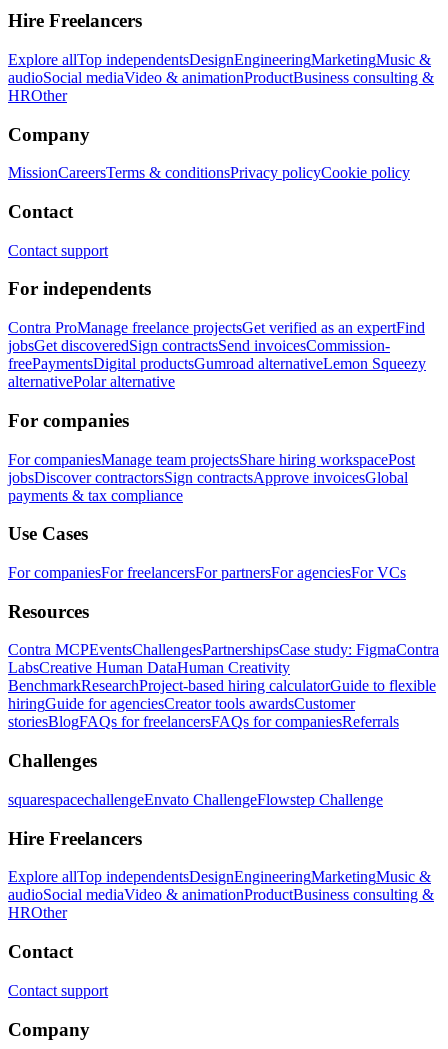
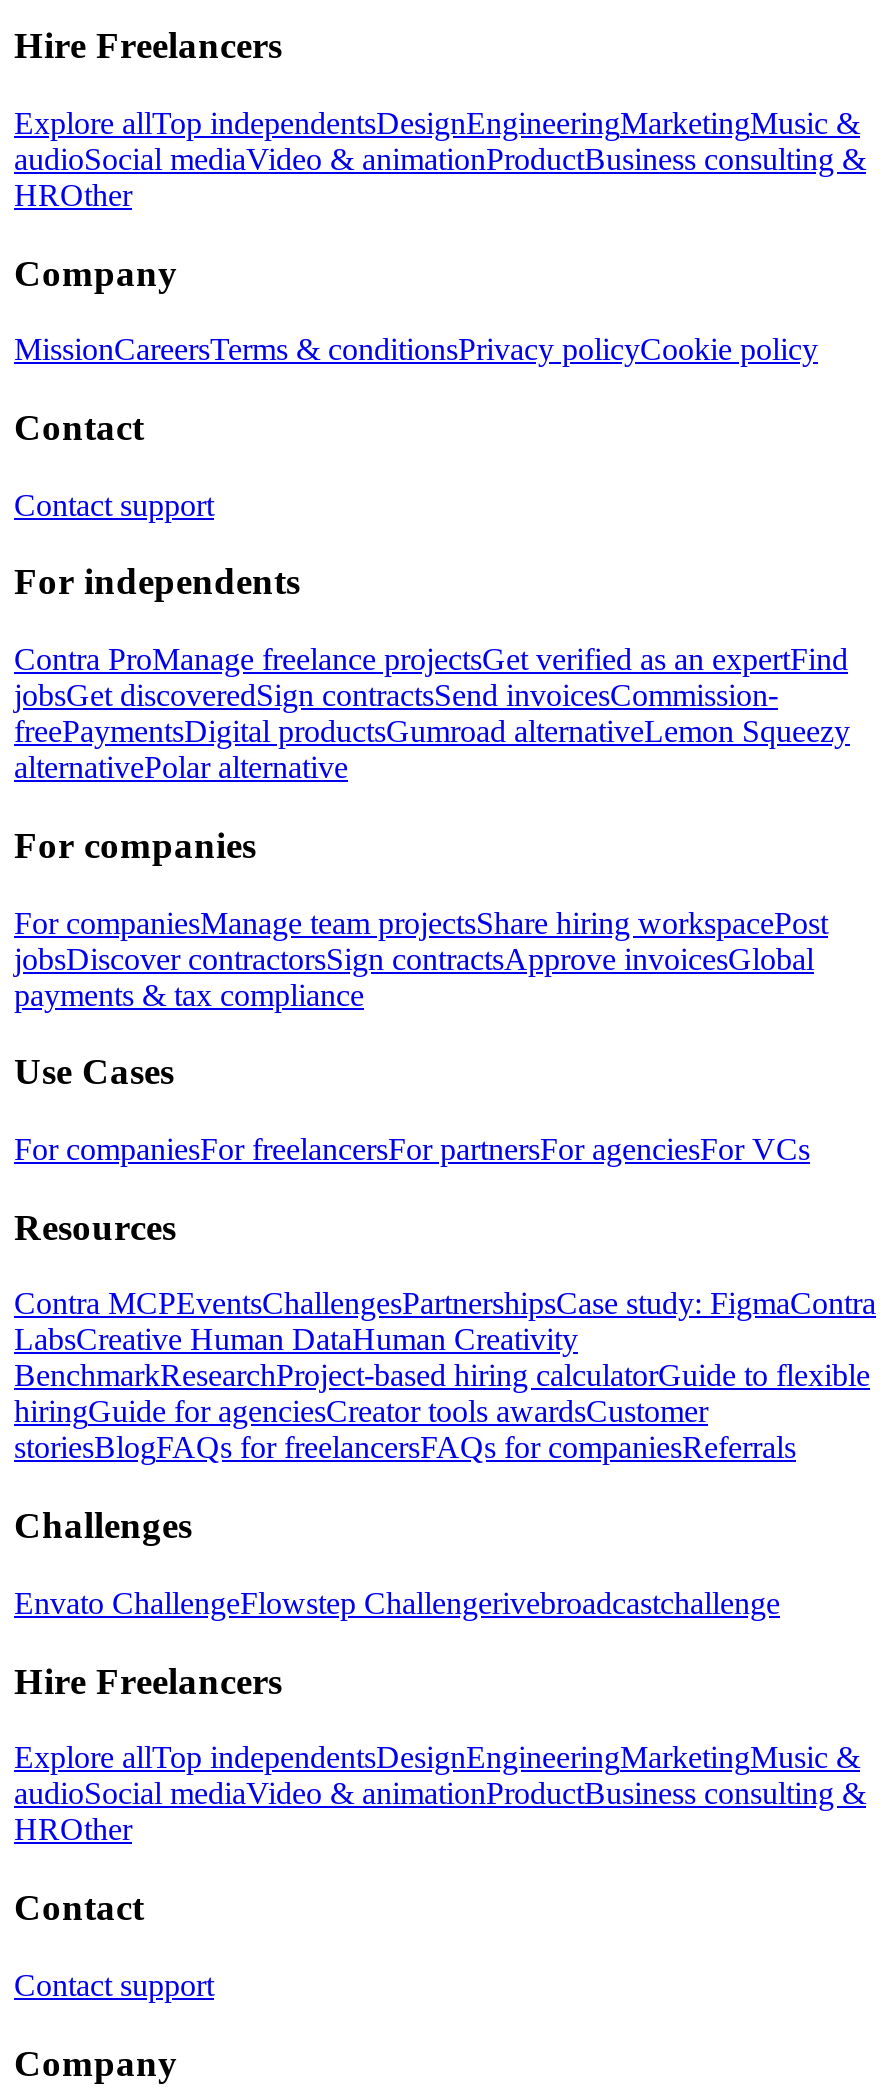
[8,791,383,808] squarespacechallengeEnvato ChallengeFlowstep Challenge -> [14,1586,780,1620] Envato ChallengeFlowstep Challengerivebroadcastchallenge

